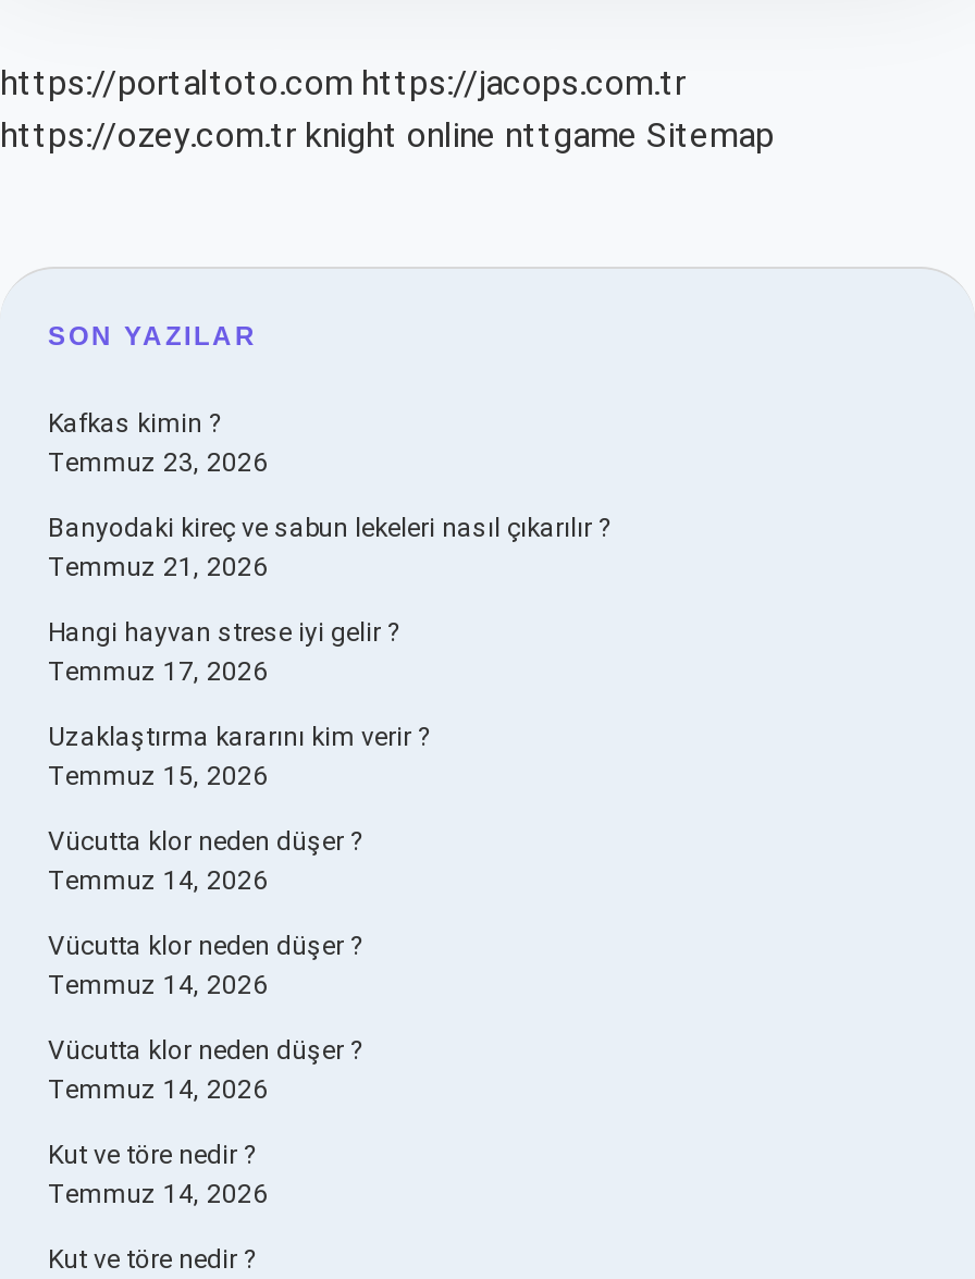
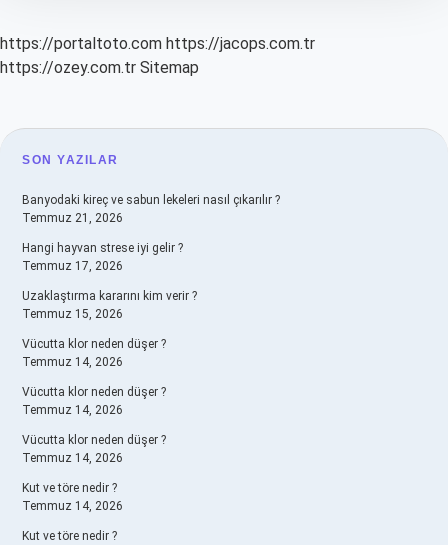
[0,114,775,156] https://ozey.com.tr knight online nttgame Sitemap -> [0,58,199,77] https://ozey.com.tr Sitemap
[48,408,268,478] Kafkas kimin ? | Temmuz 23, 2026 -> none

